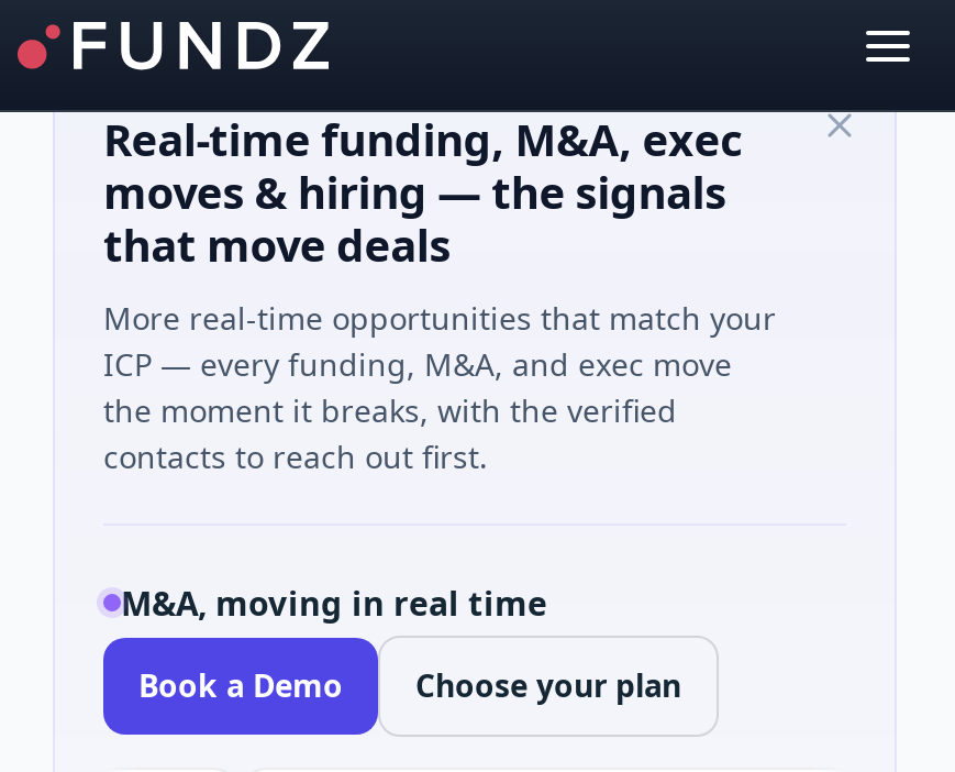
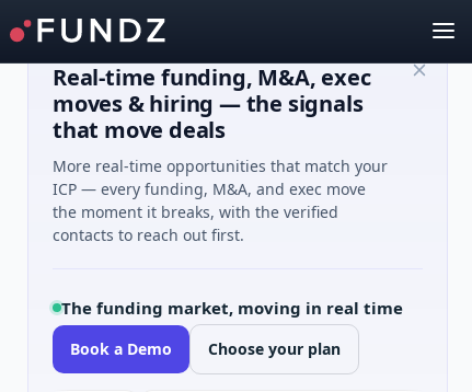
[121,581,547,625] M&A, moving in real time -> [61,297,403,319] The funding market, moving in real time

